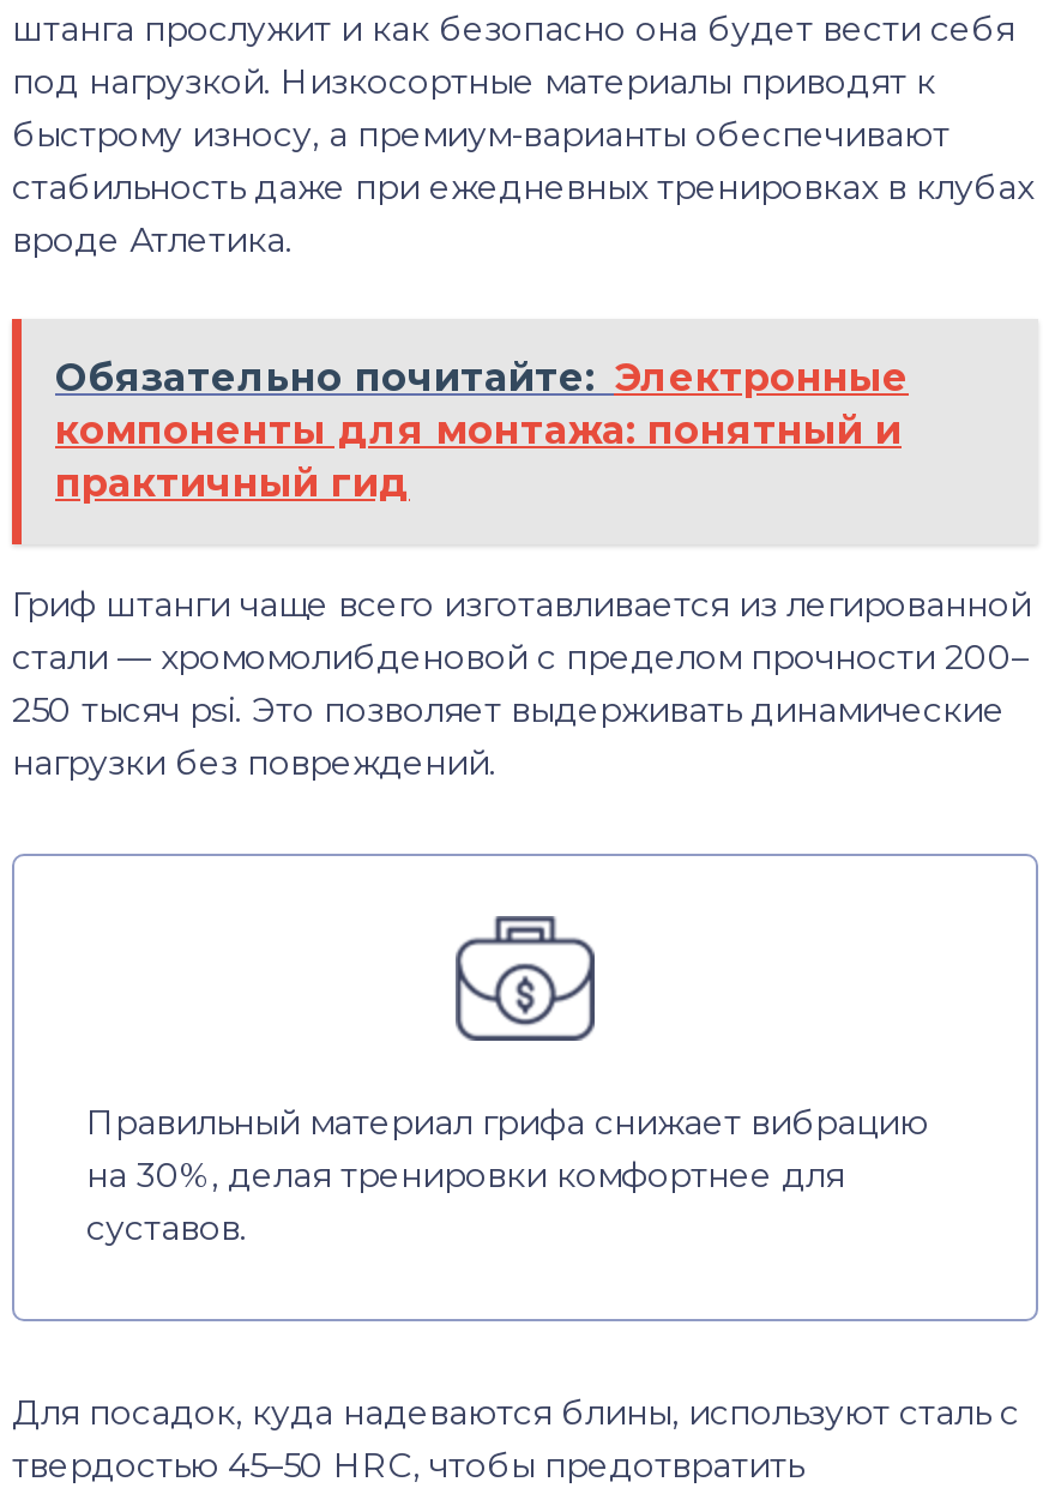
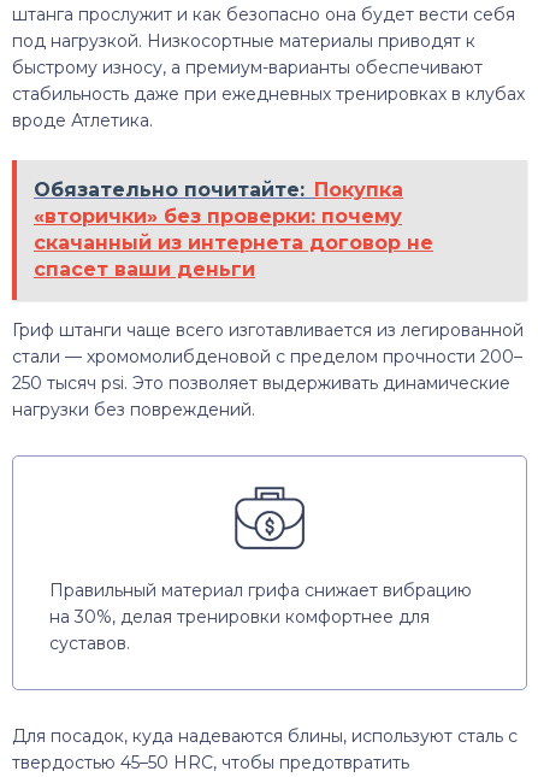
[55,355,909,506] Обязательно почитайте: Электронные | компоненты для монтажа: понятный и | практичный гид -> [34,178,433,281] Обязательно почитайте: Покупка | «вторички» без проверки: почему | скачанный из интернета договор не | спасет ваши деньги

